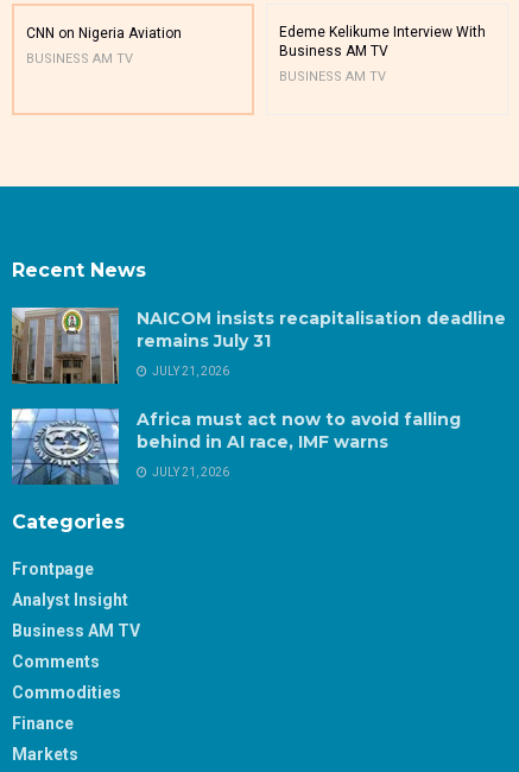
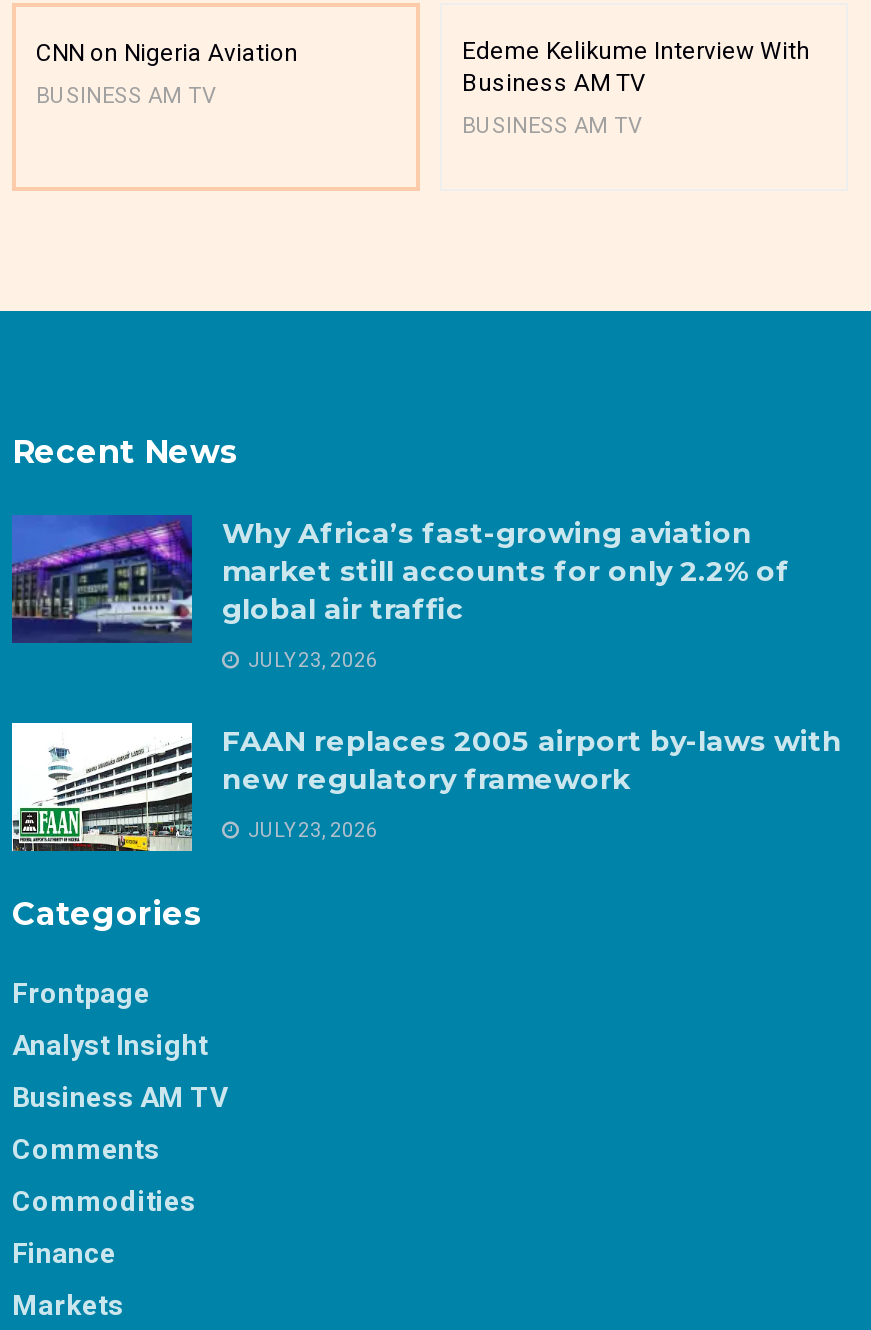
[11,306,506,384] [image] | NAICOM insists recapitalisation deadline | remains July 31 -> [12,515,790,643] [image] | Why Africa’s fast-growing aviation | market still accounts for only 2.2% of | global air traffic
[150,364,229,377] JULY 21, 2026 -> [244,649,378,671] JULY 23, 2026
[12,407,461,485] [image] | Africa must act now to avoid falling | behind in AI race, IMF warns -> [10,723,842,853] [image] | FAAN replaces 2005 airport by-laws with | new regulatory framework
[150,465,229,478] JULY 21, 2026 -> [244,819,378,841] JULY 23, 2026

